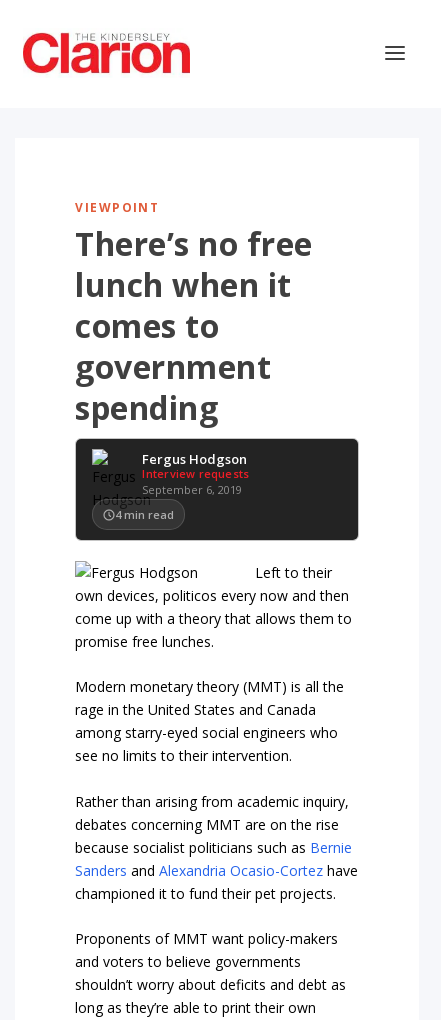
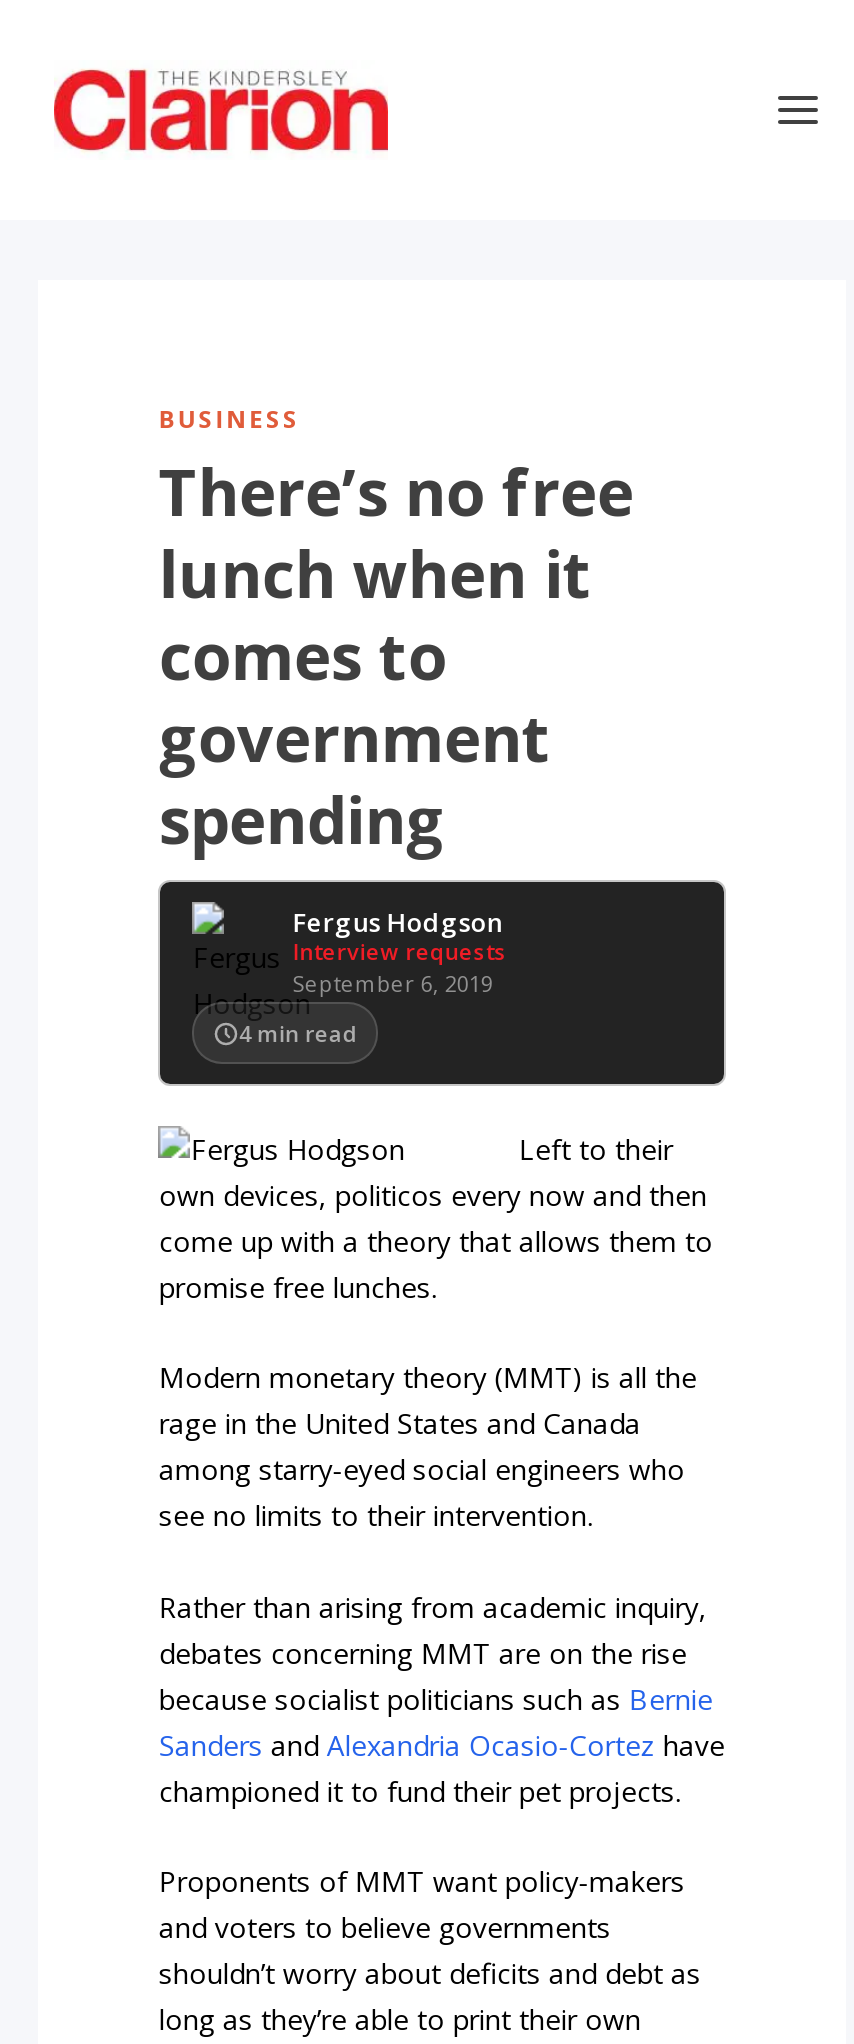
[75,199,159,216] VIEWPOINT -> [159,402,300,436] BUSINESS

